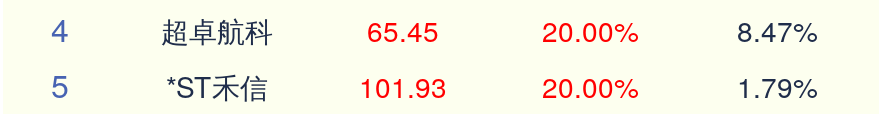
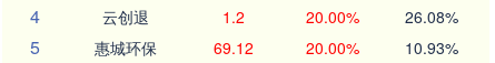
[161,10,439,50] 超卓航科 | 65.45 -> [102,5,244,27] 云创退 | 1.2
[737,10,817,50] 8.47% -> [404,5,458,27] 26.08%
[166,66,447,106] *ST禾信 | 101.93 -> [95,36,253,58] 惠城环保 | 69.12
[737,66,817,106] 1.79% -> [404,36,458,58] 10.93%

